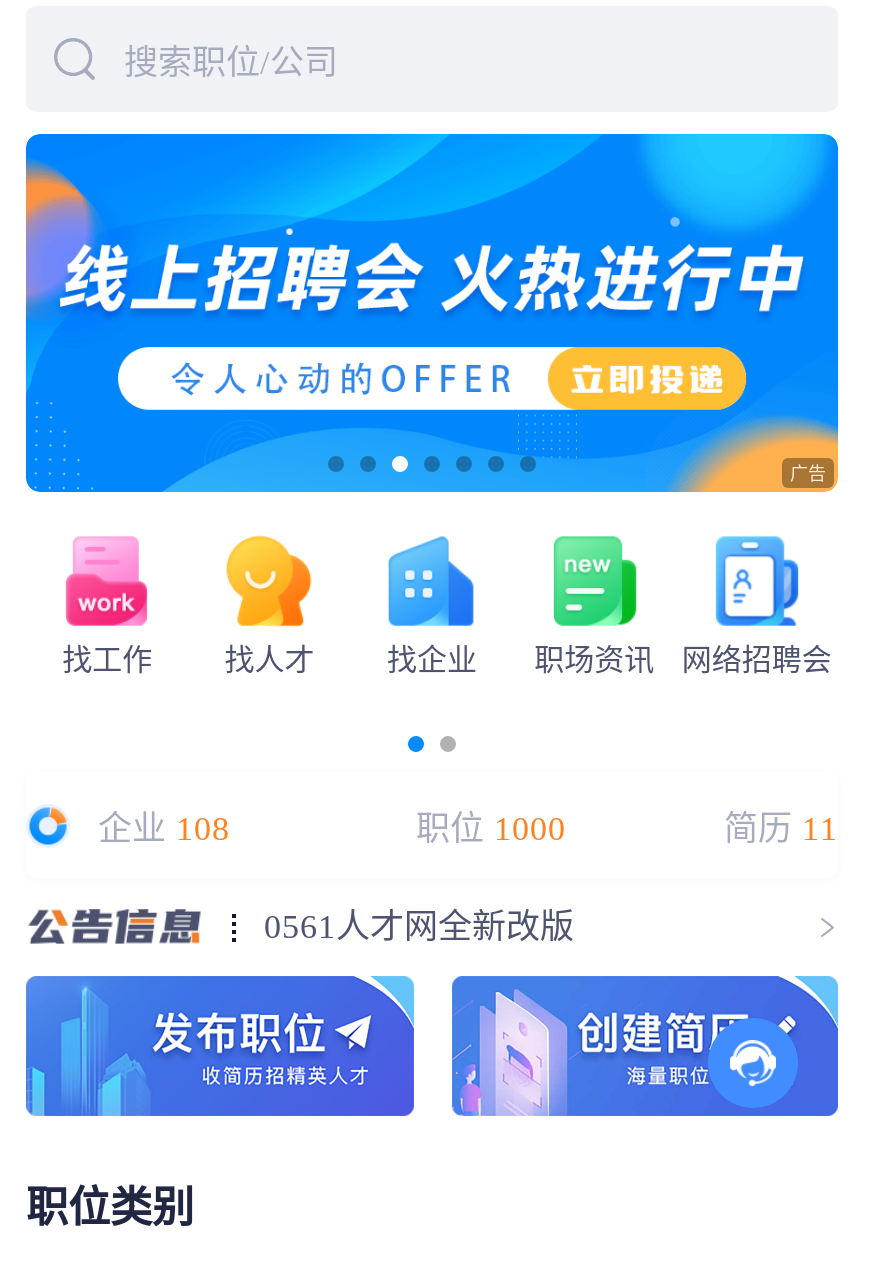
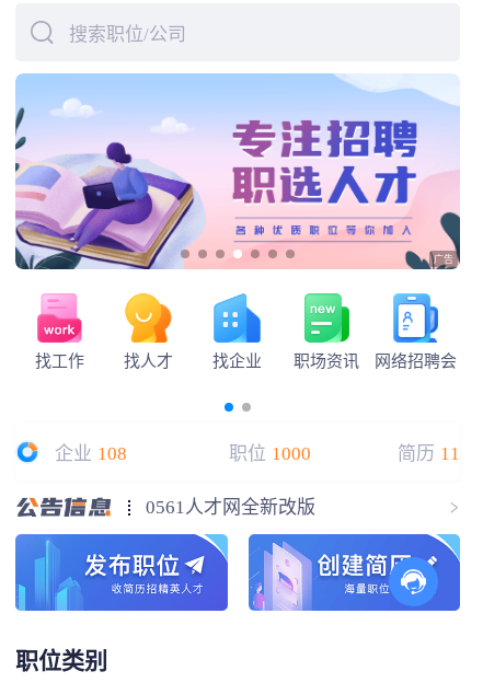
[24,132,840,494] [image] -> [14,73,461,270] [image]

